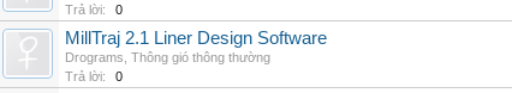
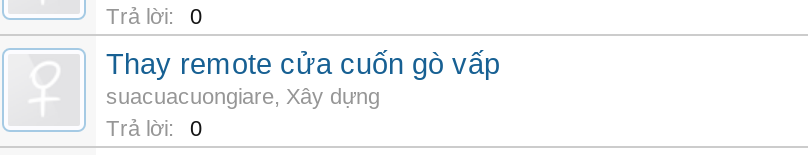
[65,29,327,64] MillTraj 2.1 Liner Design Software | Drograms, Thông gió thông thường -> [106,48,500,108] Thay remote cửa cuốn gò vấp | suacuacuongiare, Xây dựng

